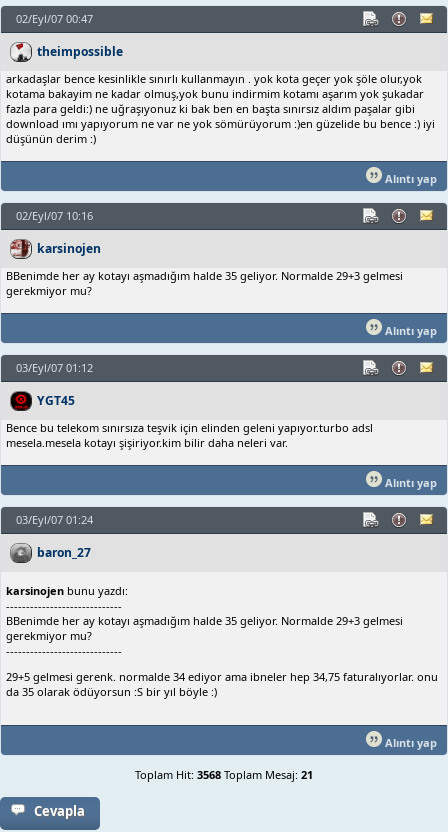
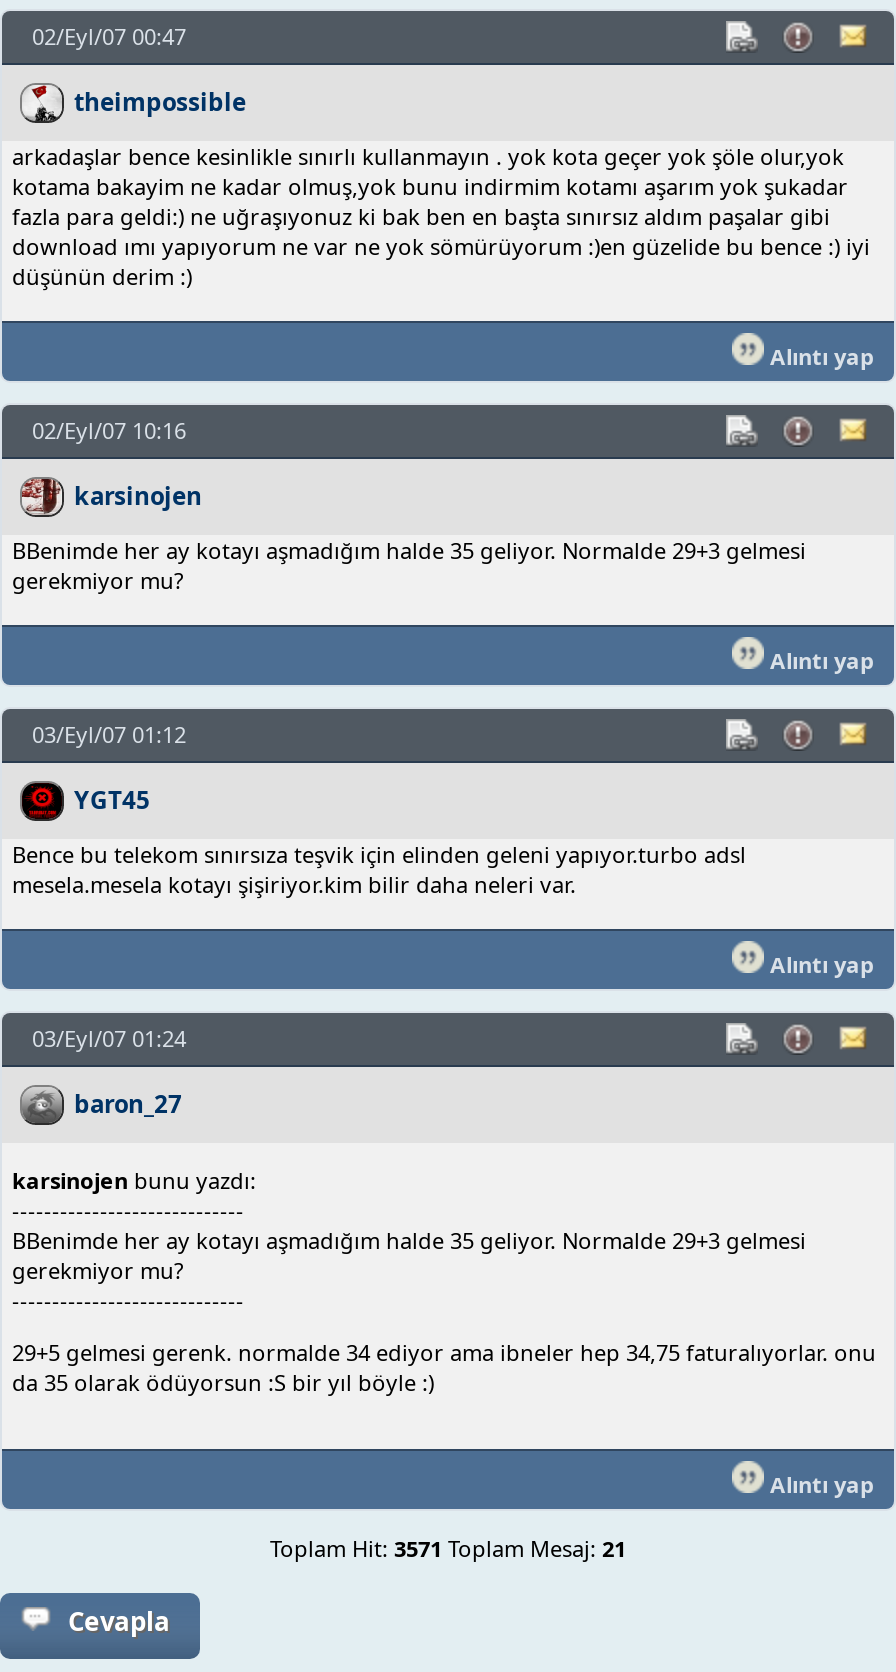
[135,767,313,782] Toplam Hit: 3568 Toplam Mesaj: 21 -> [270,1533,626,1563] Toplam Hit: 3571 Toplam Mesaj: 21

